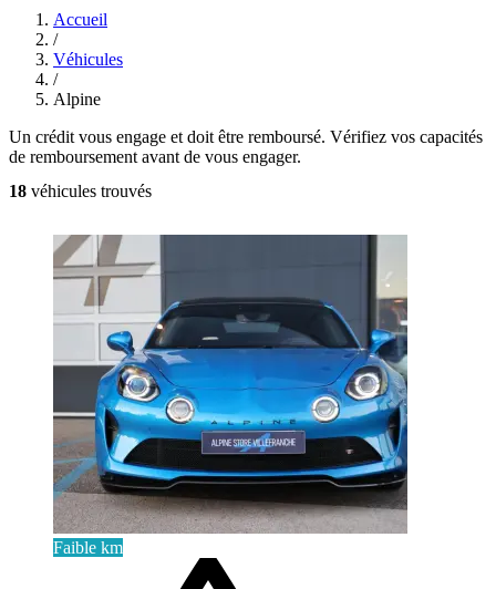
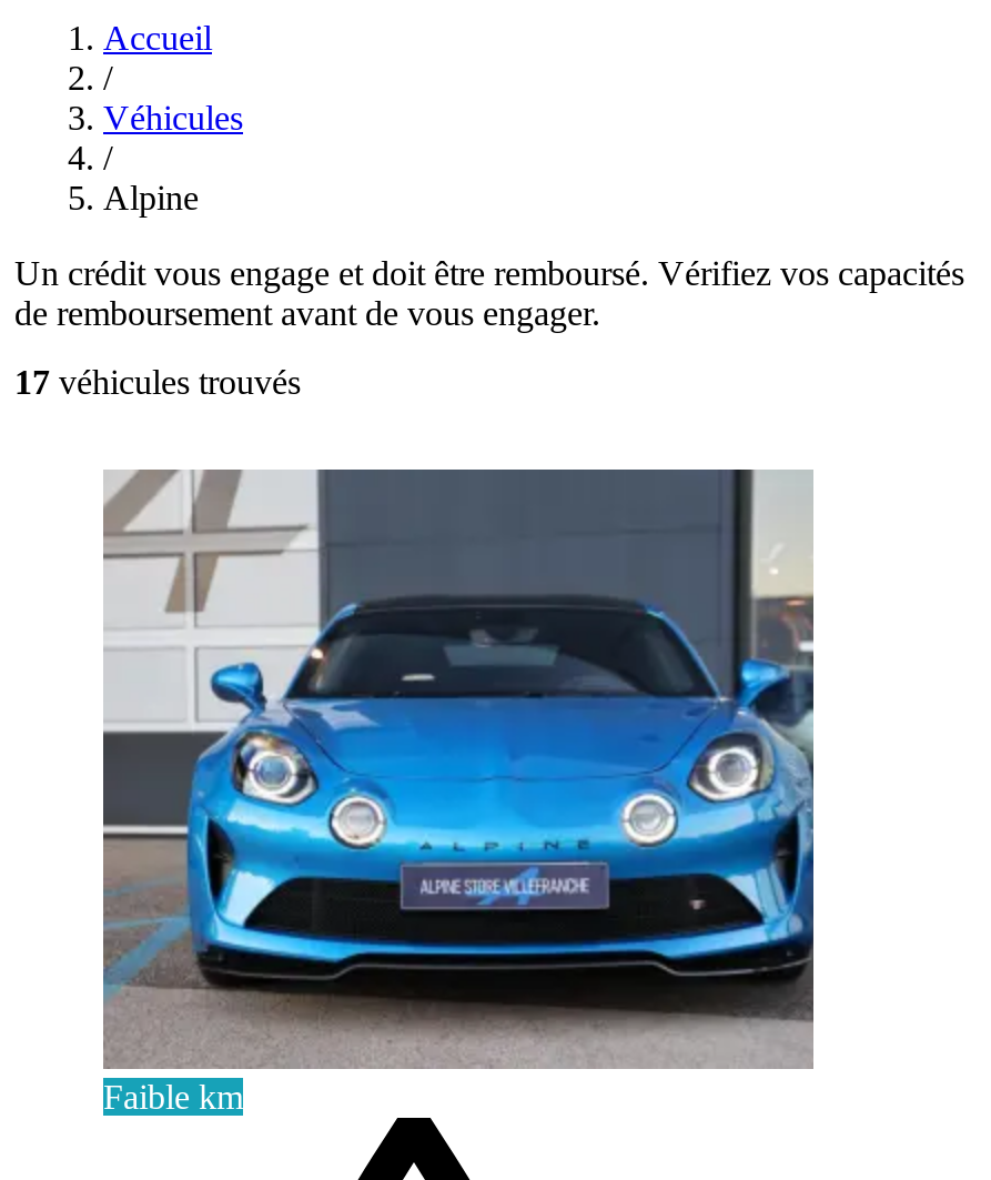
[9,182,152,201] 18 véhicules trouvés -> [14,364,301,402] 17 véhicules trouvés

